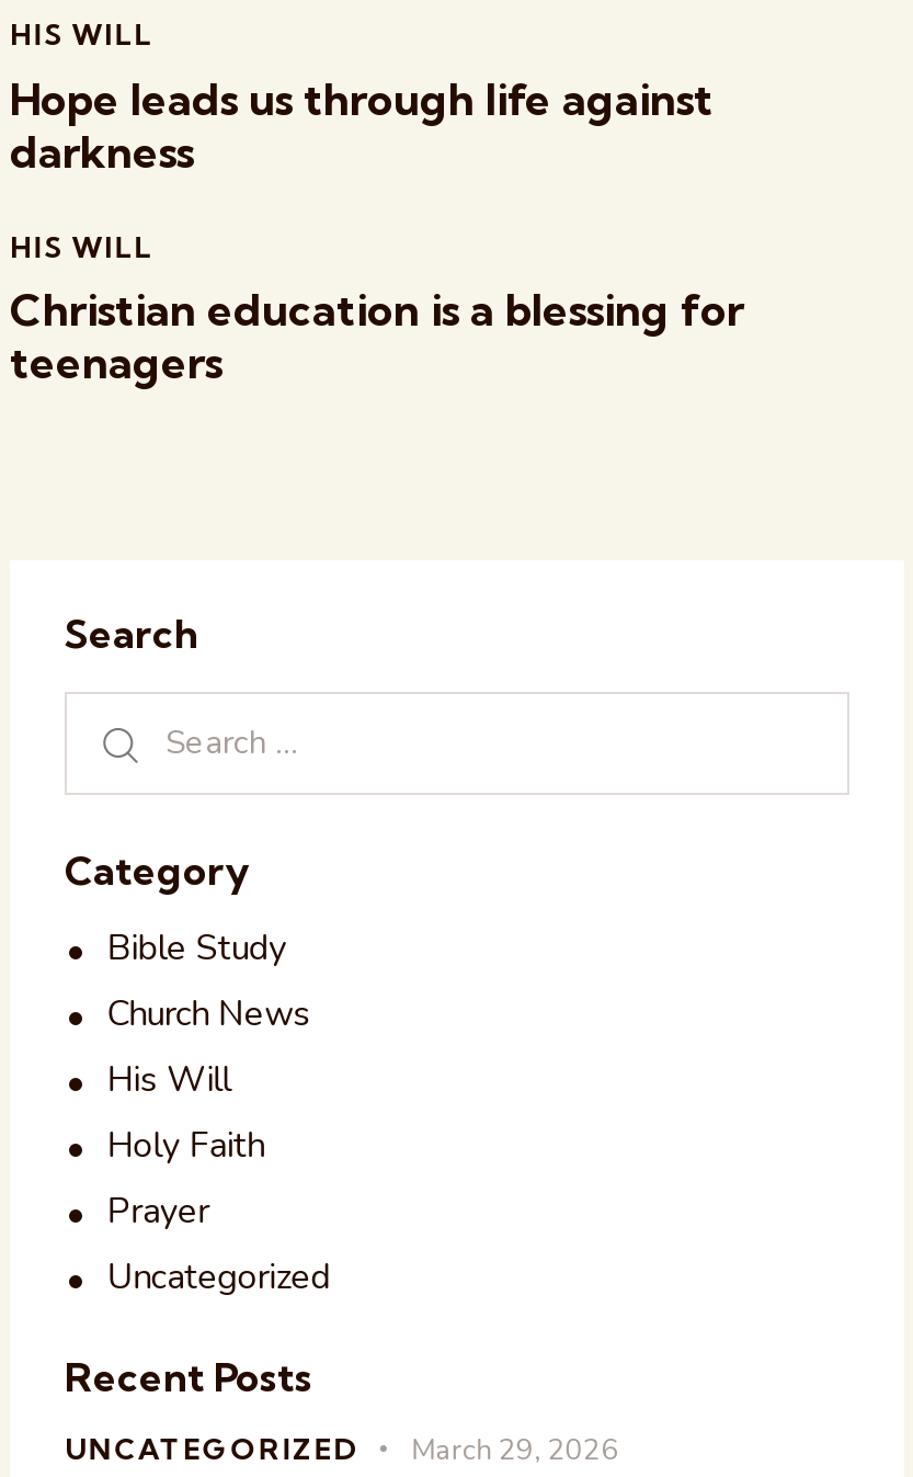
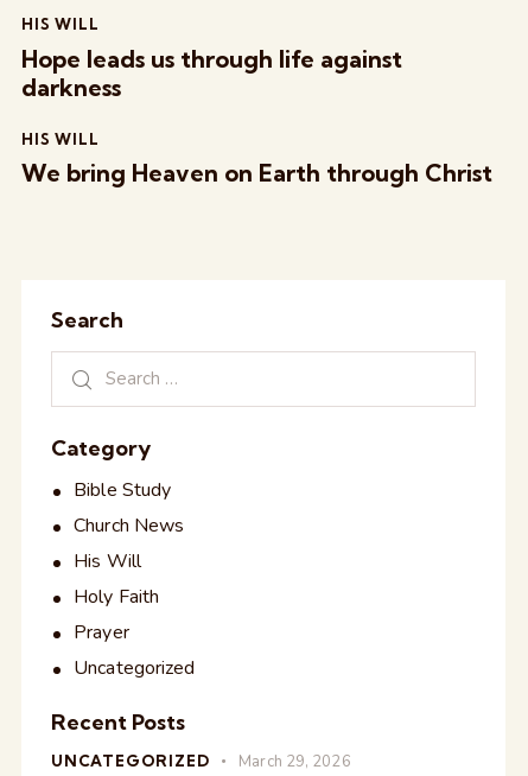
[10,282,744,389] Christian education is a blessing for | teenagers -> [21,158,492,188] We bring Heaven on Earth through Christ

